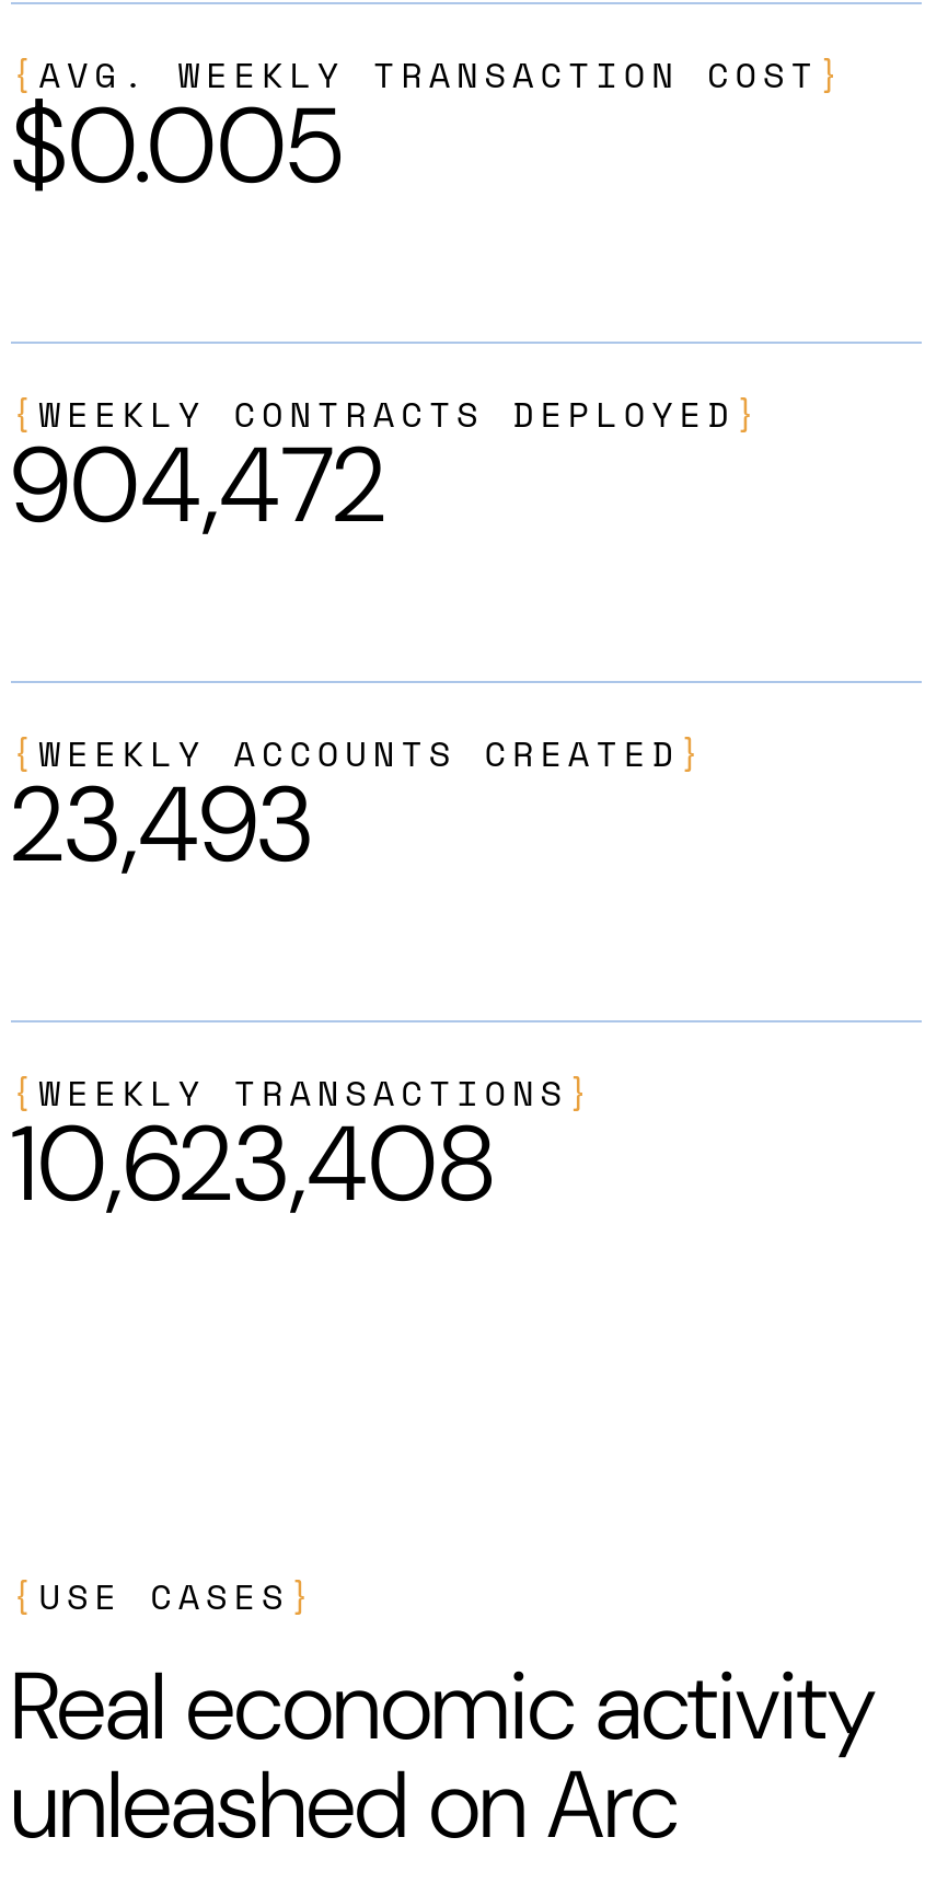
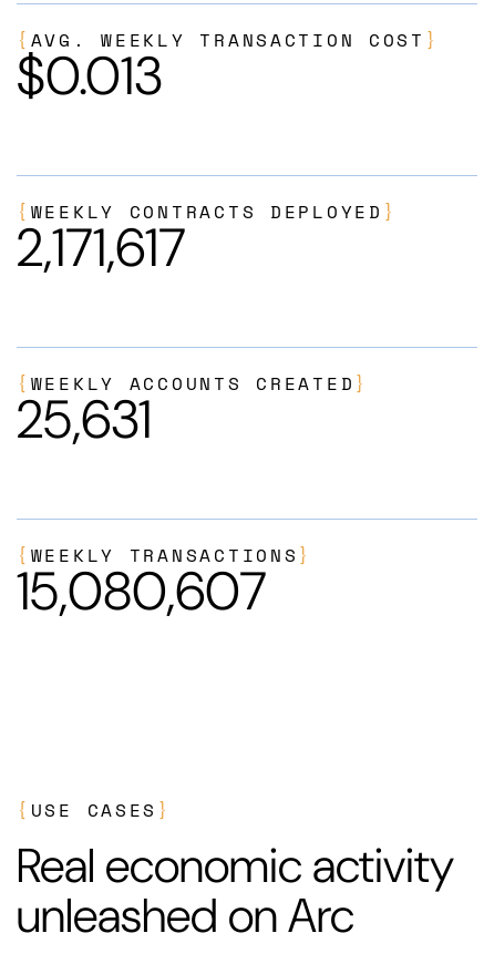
[11,78,344,216] $0.005 -> [17,41,163,111] $0.013
[11,417,385,555] 904,472 -> [17,213,186,283] 2,171,617
[11,757,313,895] 23,493 -> [17,385,152,454] 25,631
[11,1096,495,1234] 10,623,408 -> [17,556,267,626] 15,080,607

